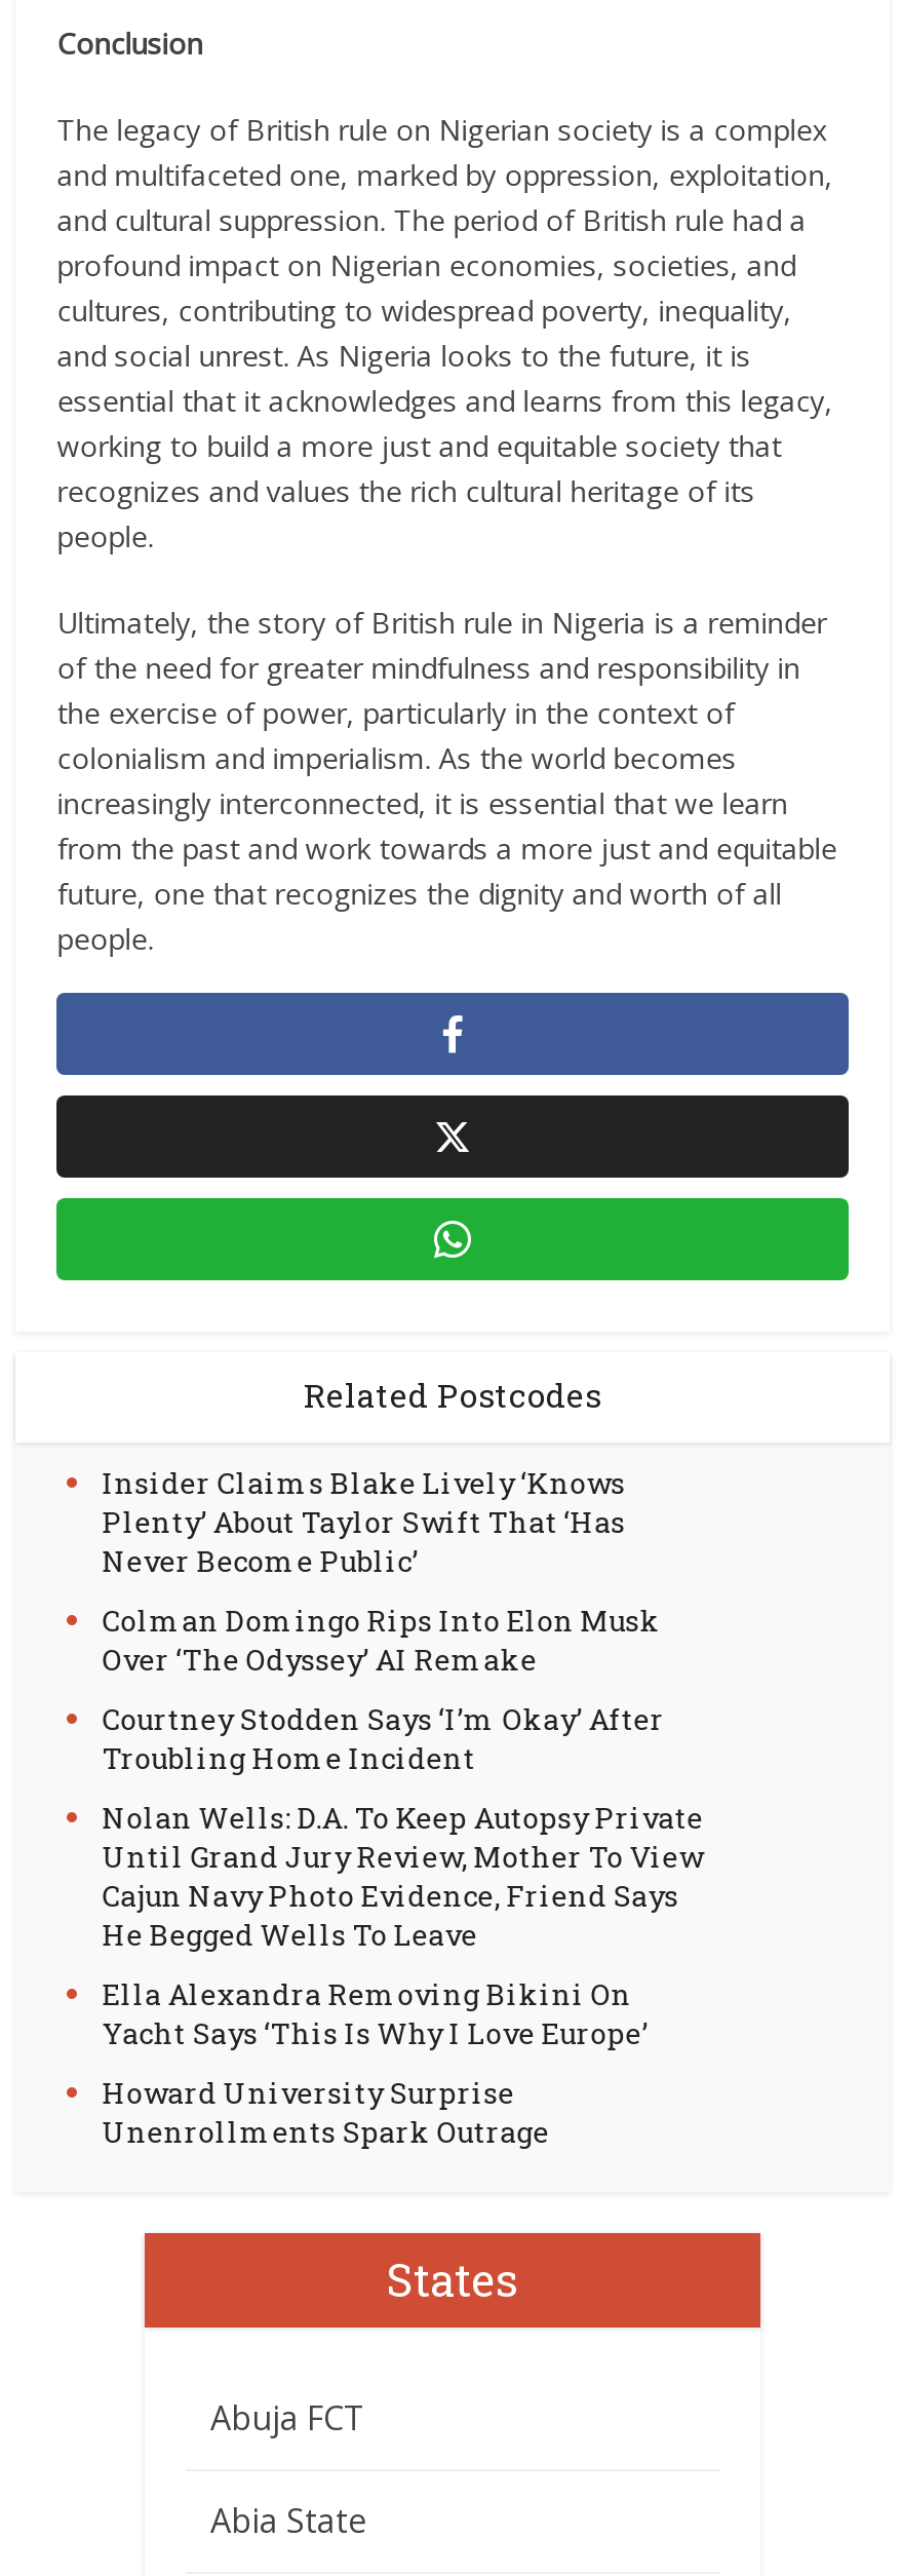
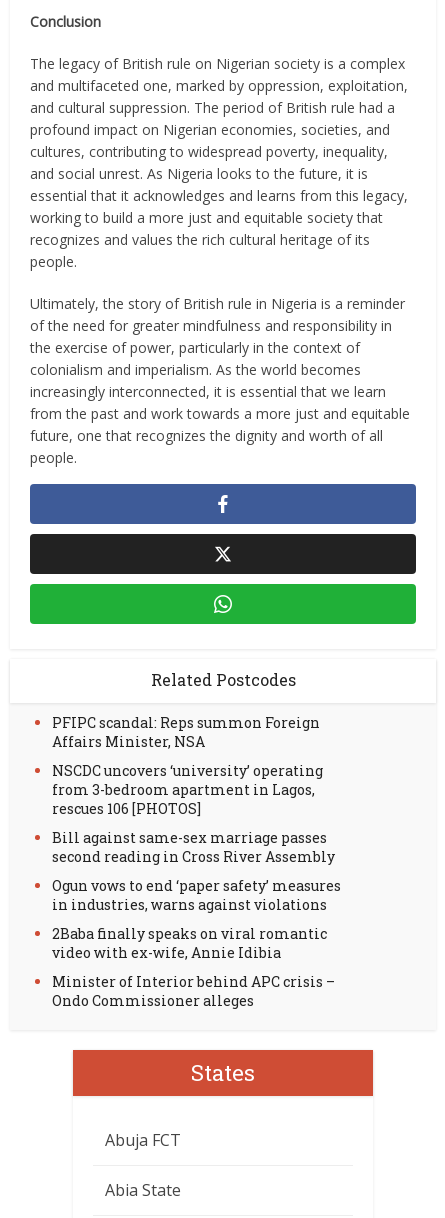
[102,1463,625,1580] Insider Claims Blake Lively ‘Knows | Plenty’ About Taylor Swift That ‘Has | Never Become Public’ -> [52,713,320,751] PFIPC scandal: Reps summon Foreign | Affairs Minister, NSA
[102,1601,660,1679] Colman Domingo Rips Into Elon Musk | Over ‘The Odyssey’ AI Remake -> [52,761,323,818] NSCDC uncovers ‘university’ operating | from 3-bedroom apartment in Lagos, | rescues 106 [PHOTOS]
[102,1699,664,1777] Courtney Stodden Says ‘I’m Okay’ After | Troubling Home Incident -> [52,828,335,866] Bill against same-sex marriage passes | second reading in Cross River Assembly
[102,1798,703,1954] Nolan Wells: D.A. To Keep Autopsy Private | Until Grand Jury Review, Mother To View | Cajun Navy Photo Evidence, Friend Says | He Begged Wells To Leave -> [52,876,341,914] Ogun vows to end ‘paper safety’ measures | in industries, warns against violations
[102,1974,648,2052] Ella Alexandra Removing Bikini On | Yacht Says ‘This Is Why I Love Europe’ -> [52,924,327,962] 2Baba finally speaks on viral romantic | video with ex-wife, Annie Idibia
[102,2073,549,2151] Howard University Surprise | Unenrollments Spark Outrage -> [52,972,335,1010] Minister of Interior behind APC crisis – | Ondo Commissioner alleges

